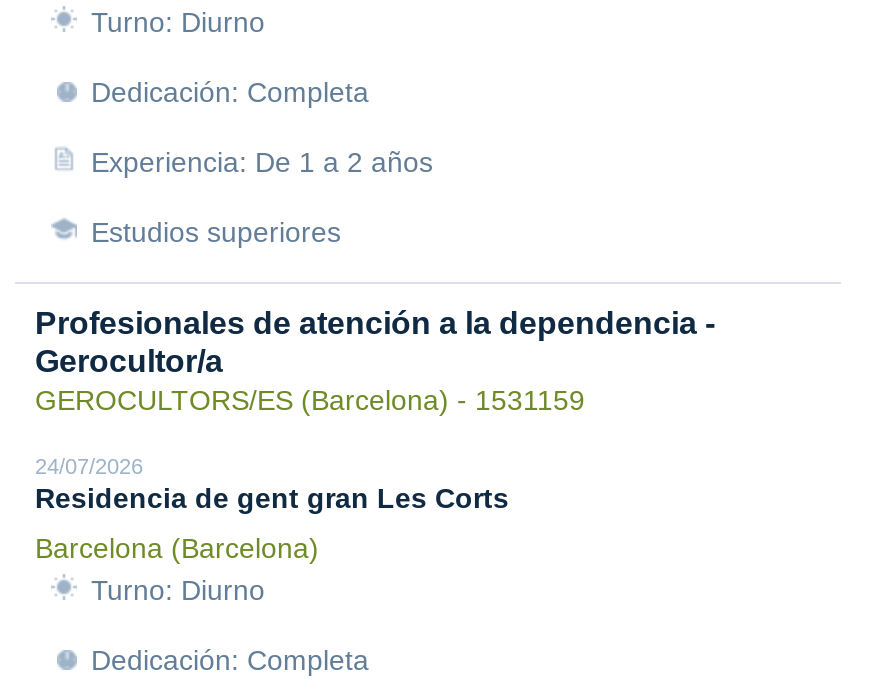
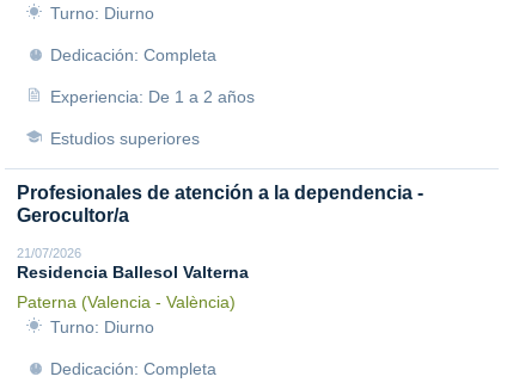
[35,384,585,564] GEROCULTORS/ES (Barcelona) - 1531159 | 24/07/2026 | Residencia de gent gran Les Corts | Barcelona (Barcelona) -> [17,246,249,311] 21/07/2026 | Residencia Ballesol Valterna | Paterna (Valencia - València)

